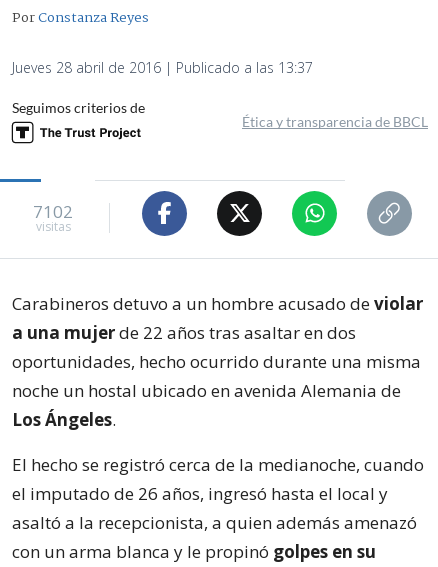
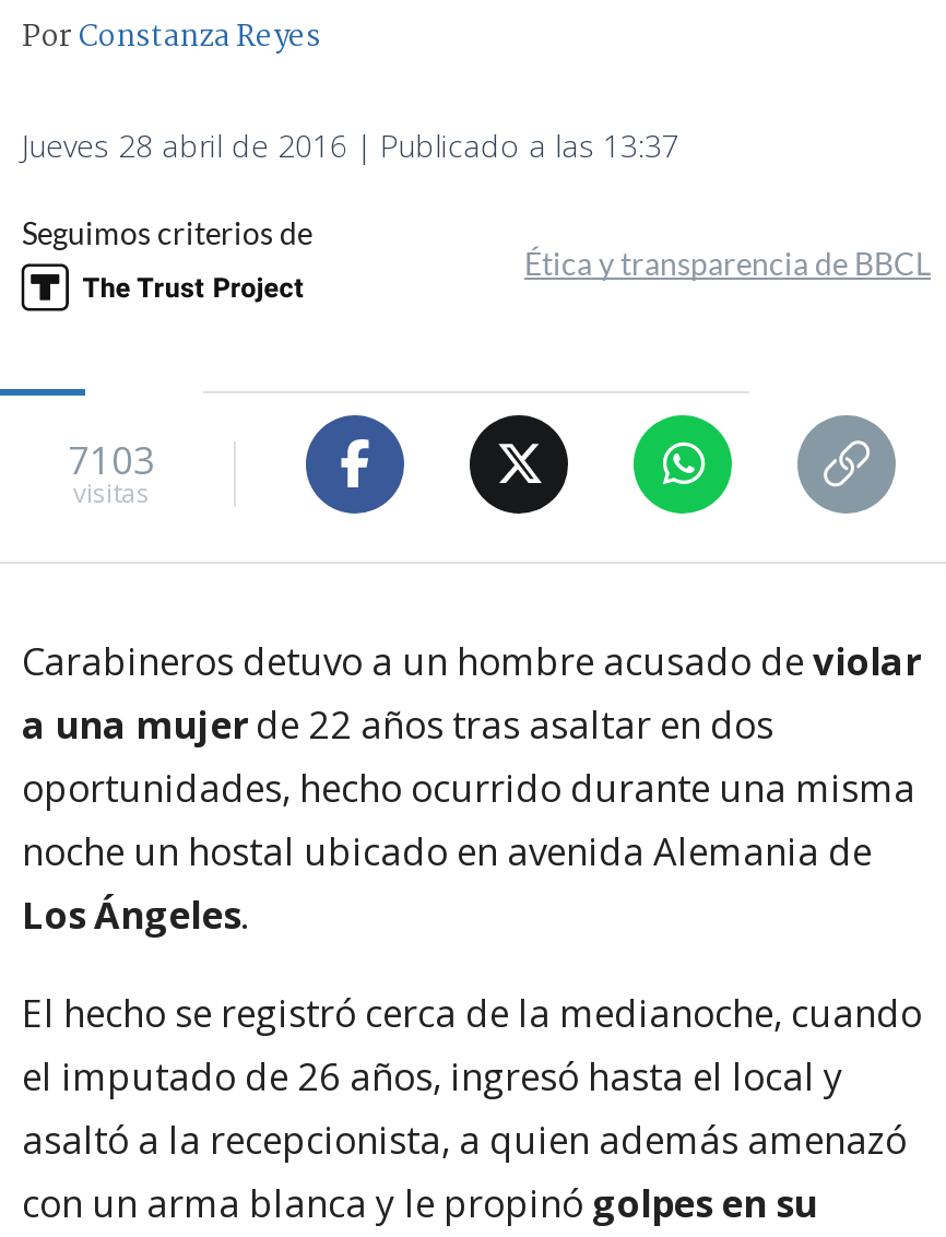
[33,200,73,223] 7102 -> [68,436,155,486] 7103

